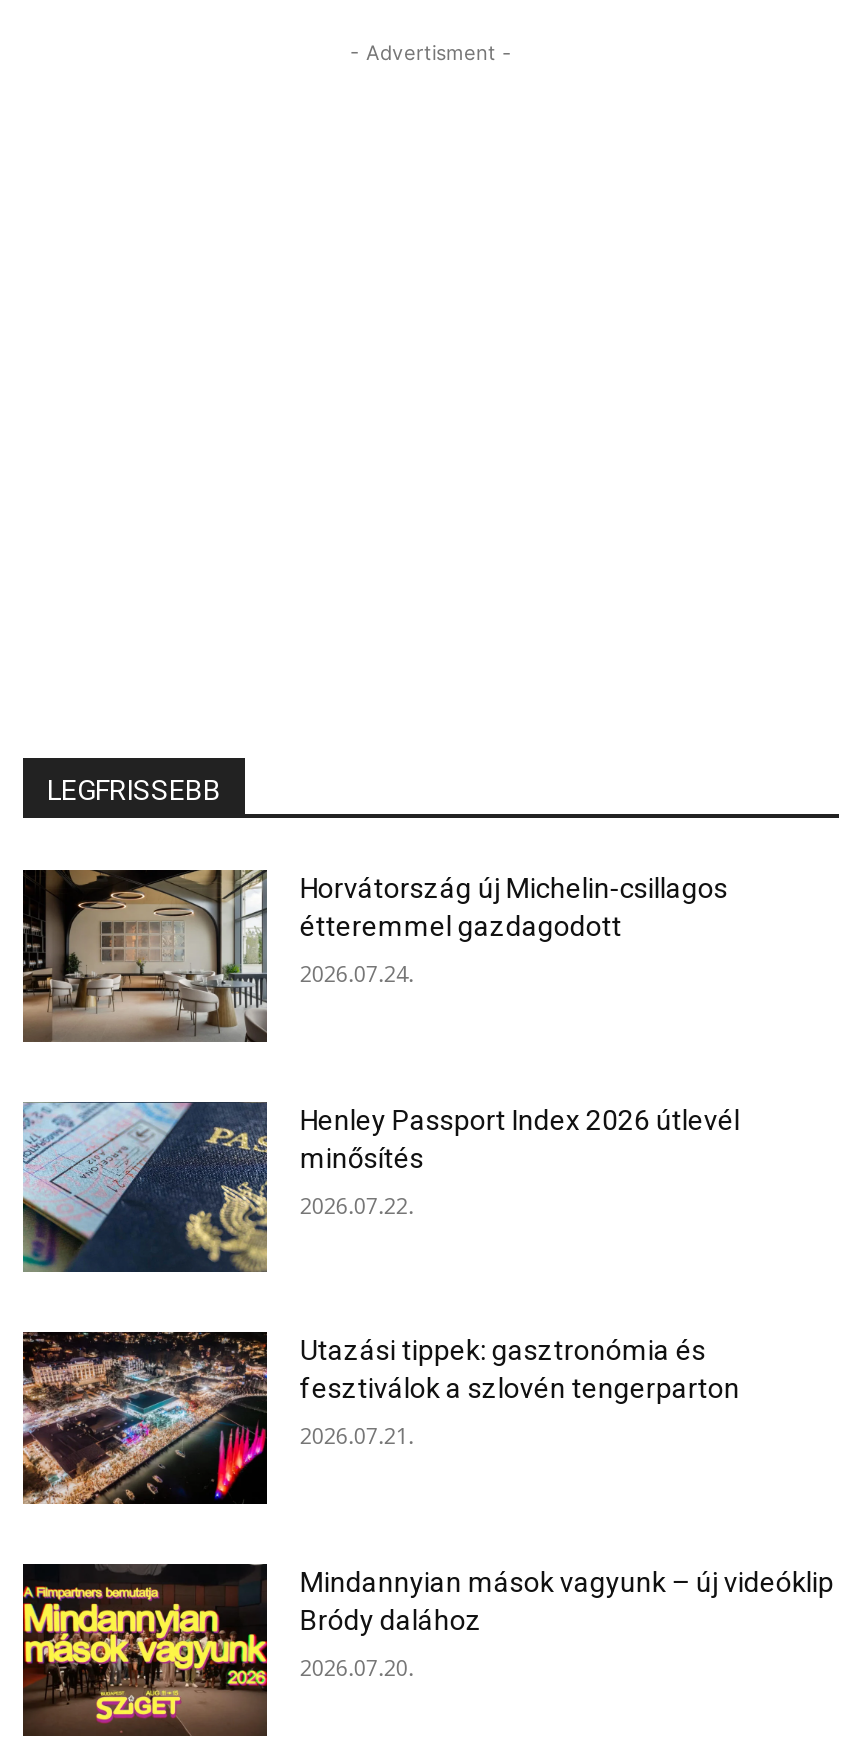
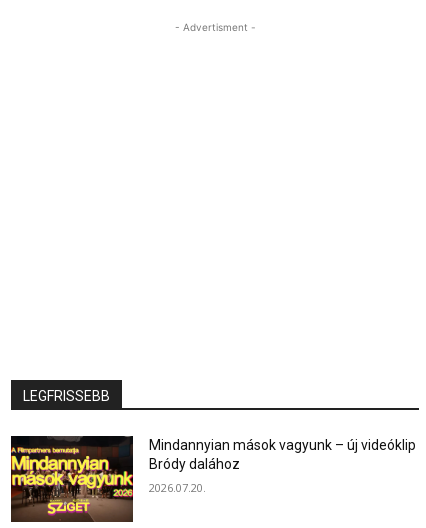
[21,868,728,1042] [image] | Horvátország új Michelin-csillagos | étteremmel gazdagodott | 2026.07.24. -> none
[21,1100,740,1274] [image] | Henley Passport Index 2026 útlevél | minősítés | 2026.07.22. -> none
[21,1330,740,1506] [image] | Utazási tippek: gasztronómia és | fesztiválok a szlovén tengerparton | 2026.07.21. -> none

